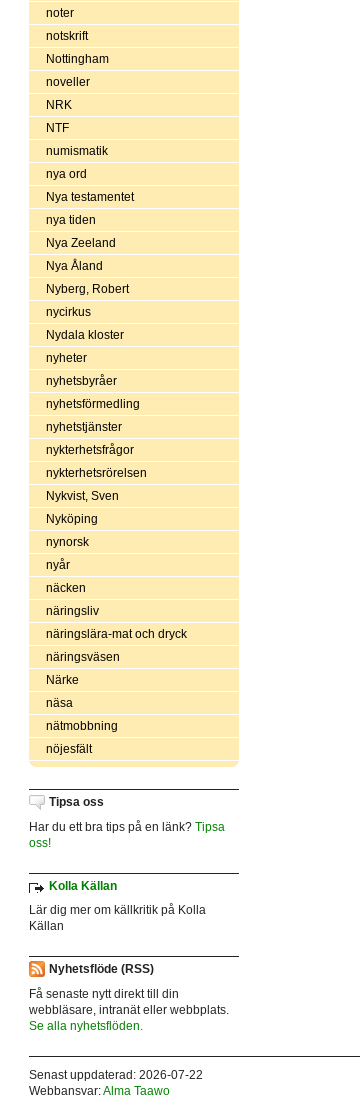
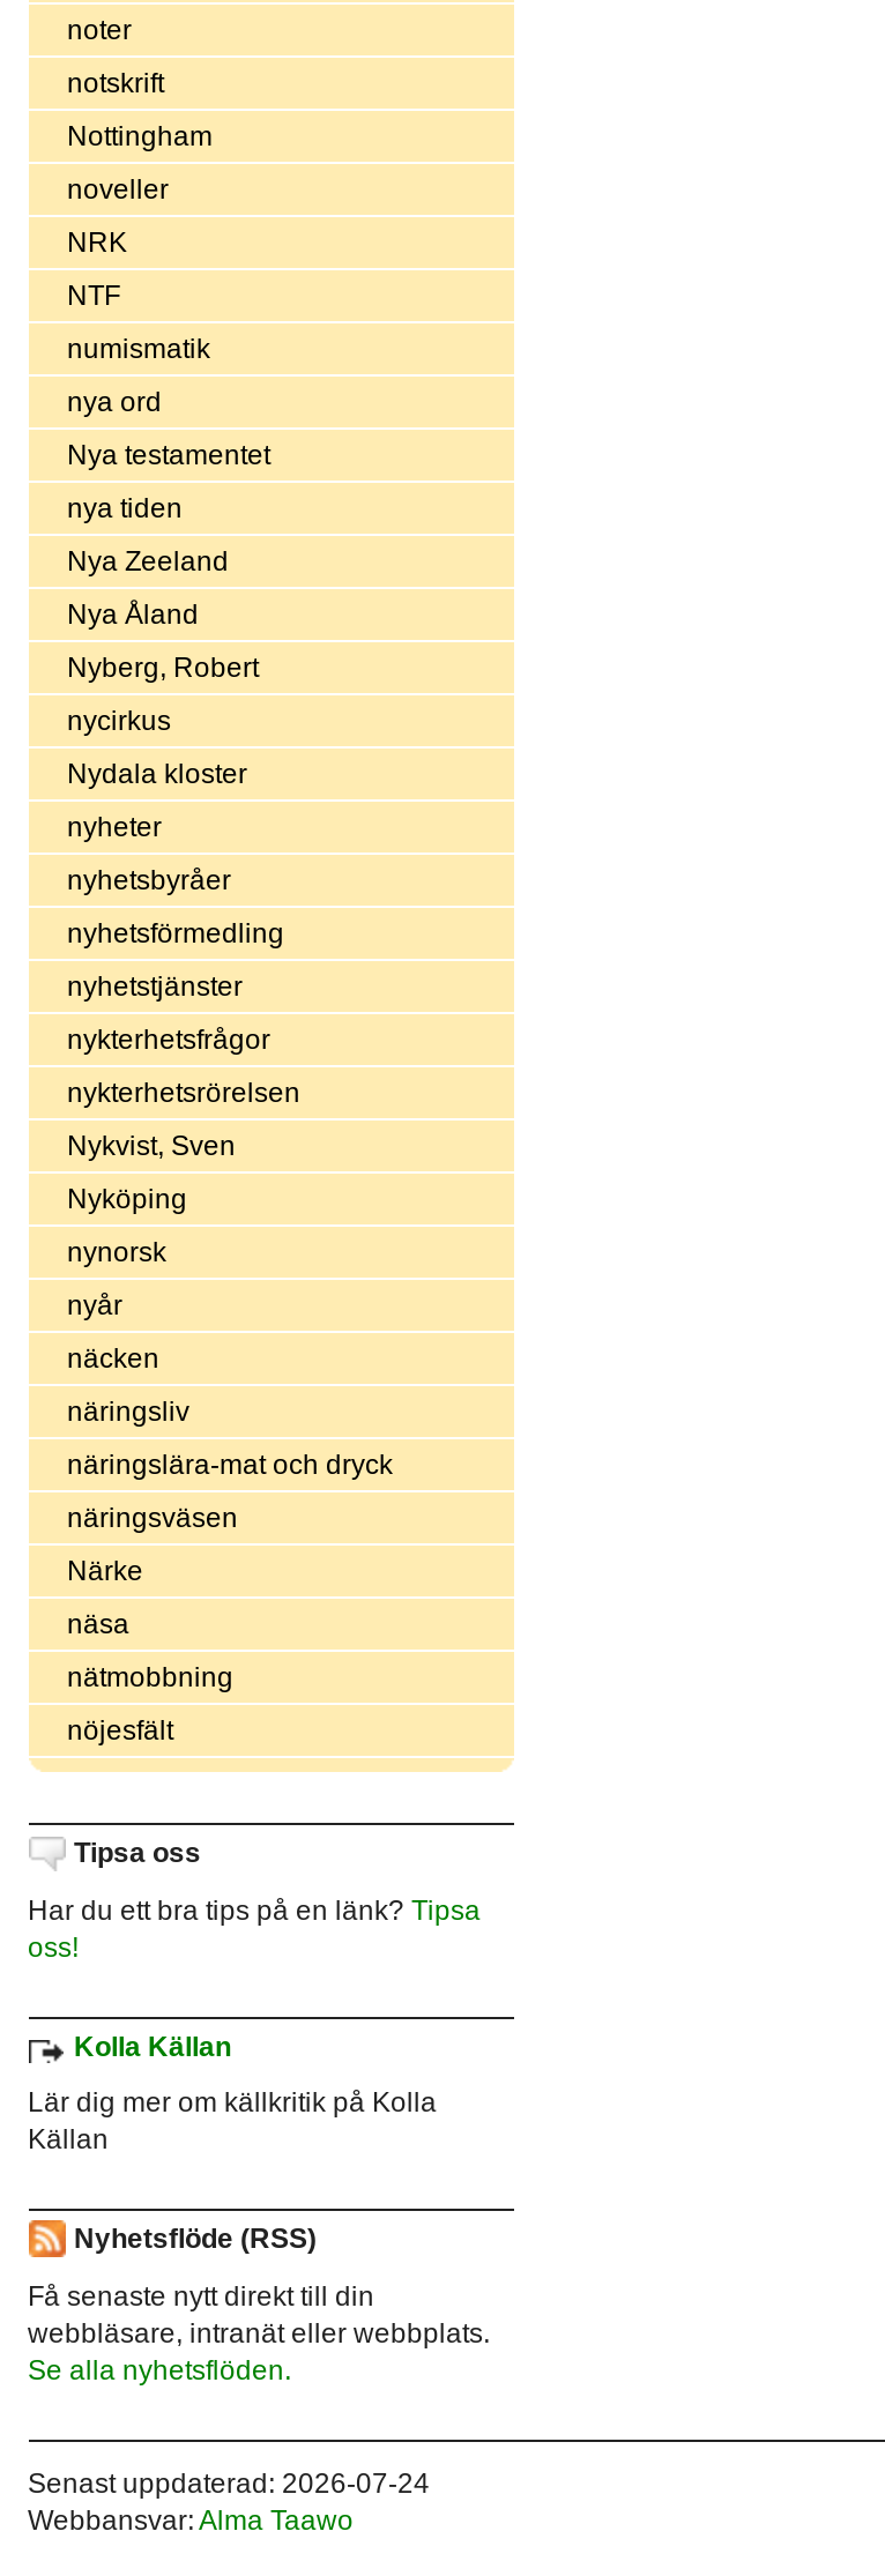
[28,1068,202,1082] Senast uppdaterad: 2026-07-22 -> [28,2467,430,2499] Senast uppdaterad: 2026-07-24

